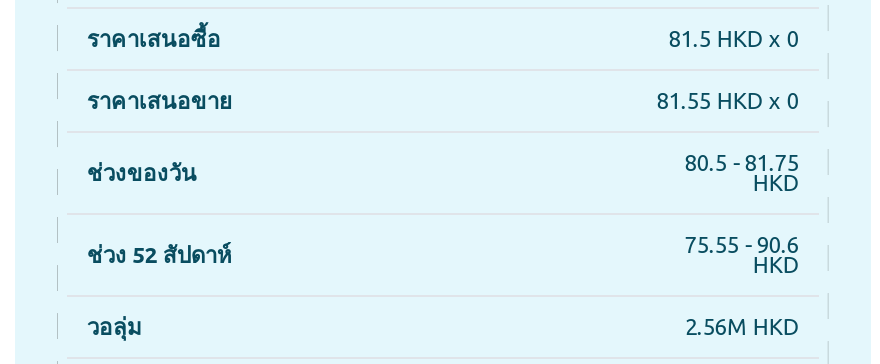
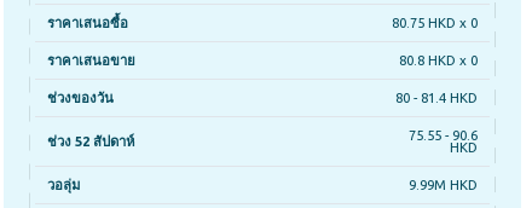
[669,25,799,51] 81.5 HKD x 0 -> [392,15,477,30] 80.75 HKD x 0
[657,87,799,113] 81.55 HKD x 0 -> [399,52,477,68] 80.8 HKD x 0
[685,149,799,195] 80.5 - 81.75 | HKD -> [395,89,477,105] 80 - 81.4 HKD
[685,313,799,339] 2.56M HKD -> [409,177,477,192] 9.99M HKD

